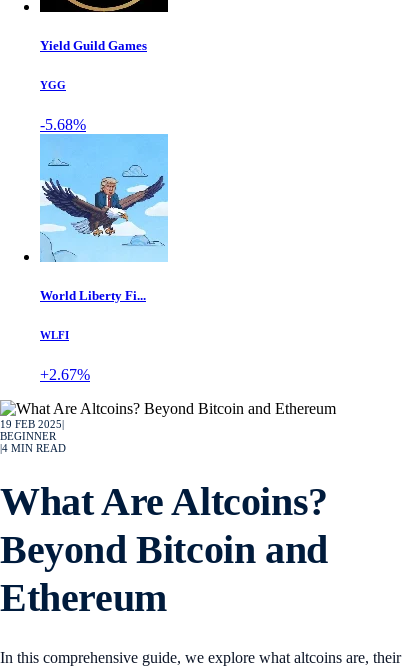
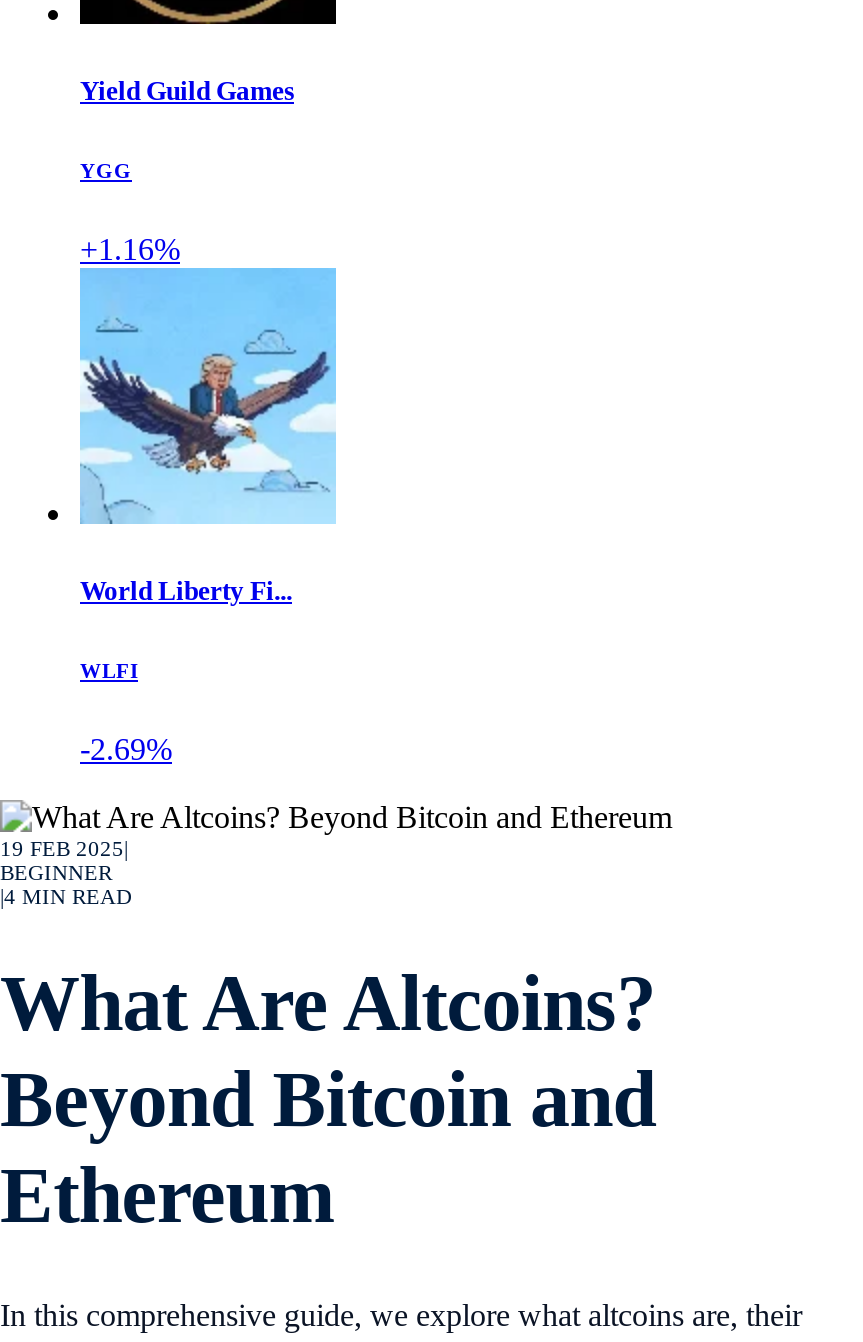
[40,116,86,133] -5.68% -> [80,232,180,266] +1.16%
[40,366,90,383] +2.67% -> [80,733,172,767] -2.69%

